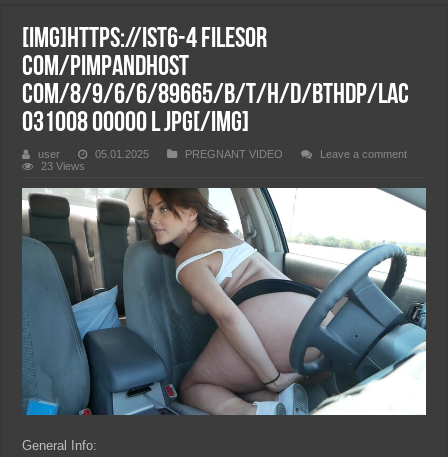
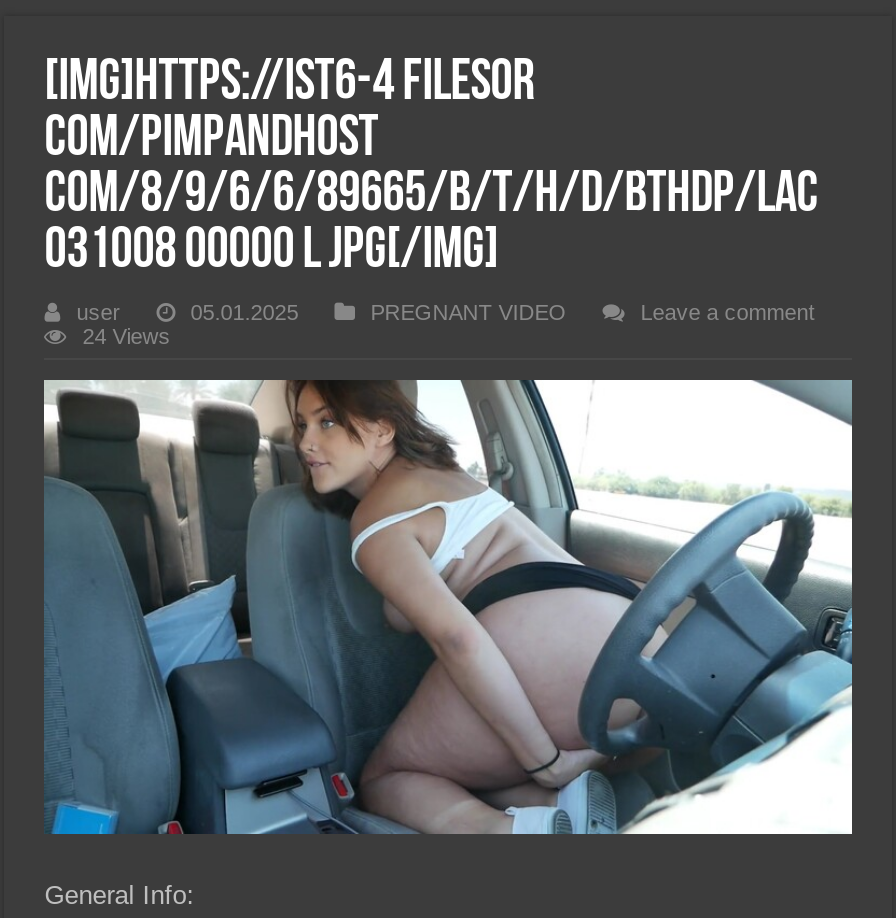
[41,160,85,172] 23 Views -> [82,324,170,348] 24 Views

